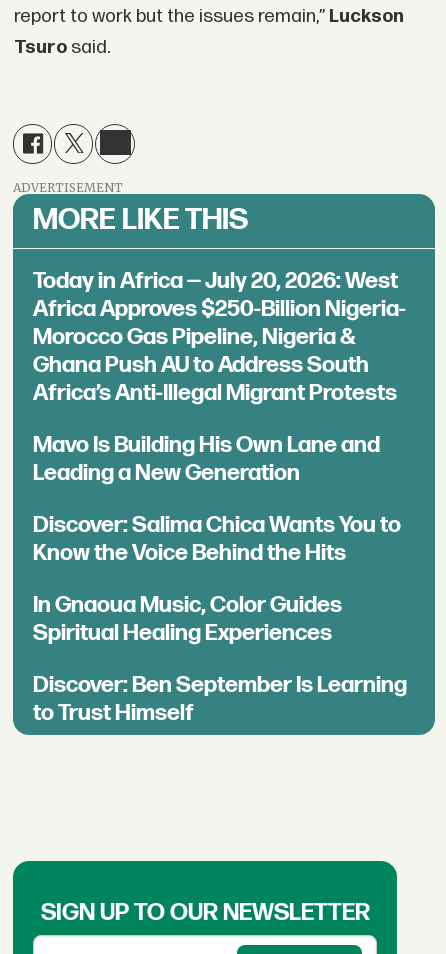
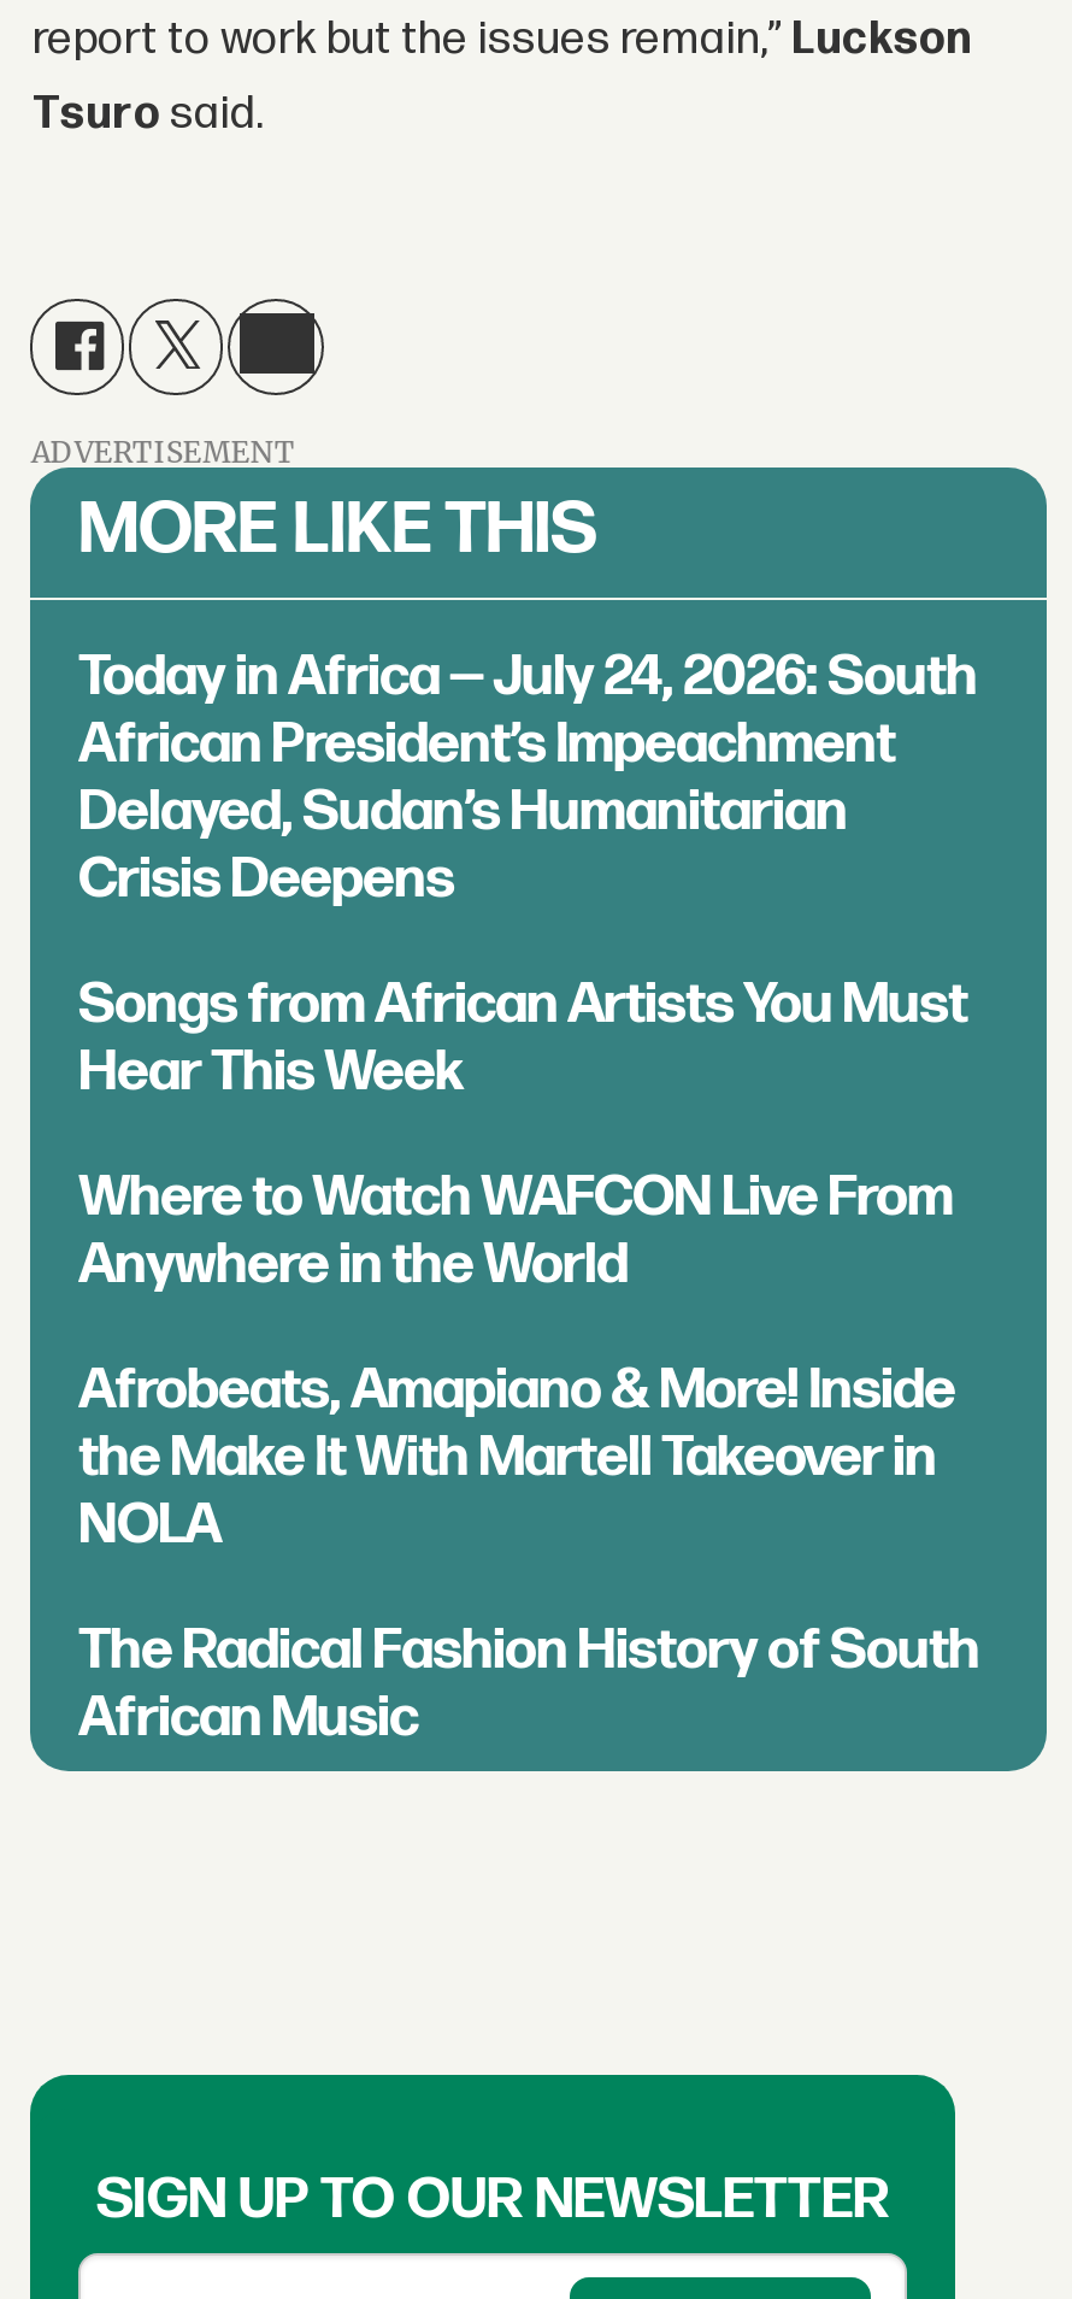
[33,267,406,407] Today in Africa — July 20, 2026: West | Africa Approves $250-Billion Nigeria- | Morocco Gas Pipeline, Nigeria & | Ghana Push AU to Address South | Africa’s Anti-Illegal Migrant Protests -> [79,644,977,914] Today in Africa — July 24, 2026: South | African President’s Impeachment | Delayed, Sudan’s Humanitarian | Crisis Deepens
[33,431,380,487] Mavo Is Building His Own Lane and | Leading a New Generation -> [79,972,968,1107] Songs from African Artists You Must | Hear This Week
[33,511,401,567] Discover: Salima Chica Wants You to | Know the Voice Behind the Hits -> [79,1164,953,1299] Where to Watch WAFCON Live From | Anywhere in the World
[33,591,342,647] In Gnaoua Music, Color Guides | Spiritual Healing Experiences -> [79,1357,956,1559] Afrobeats, Amapiano & More! Inside | the Make It With Martell Takeover in | NOLA
[33,671,407,727] Discover: Ben September Is Learning | to Trust Himself -> [79,1617,980,1752] The Radical Fashion History of South | African Music

